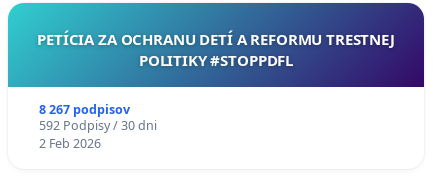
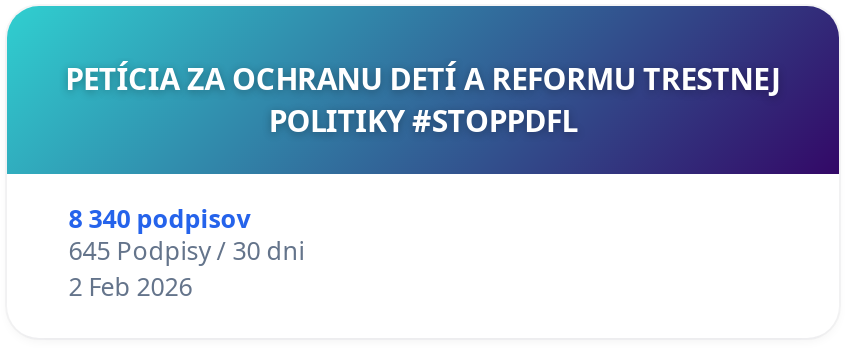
[39,101,130,118] 8 267 podpisov -> [69,201,251,235] 8 340 podpisov
[39,117,157,134] 592 Podpisy / 30 dni -> [69,233,305,267] 645 Podpisy / 30 dni

